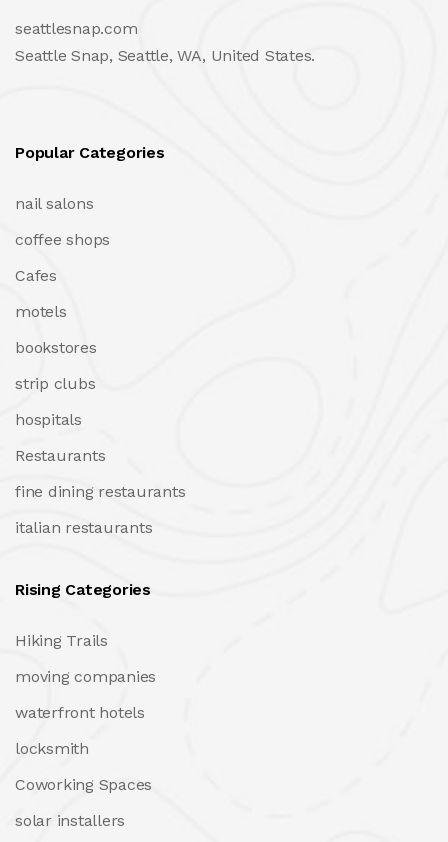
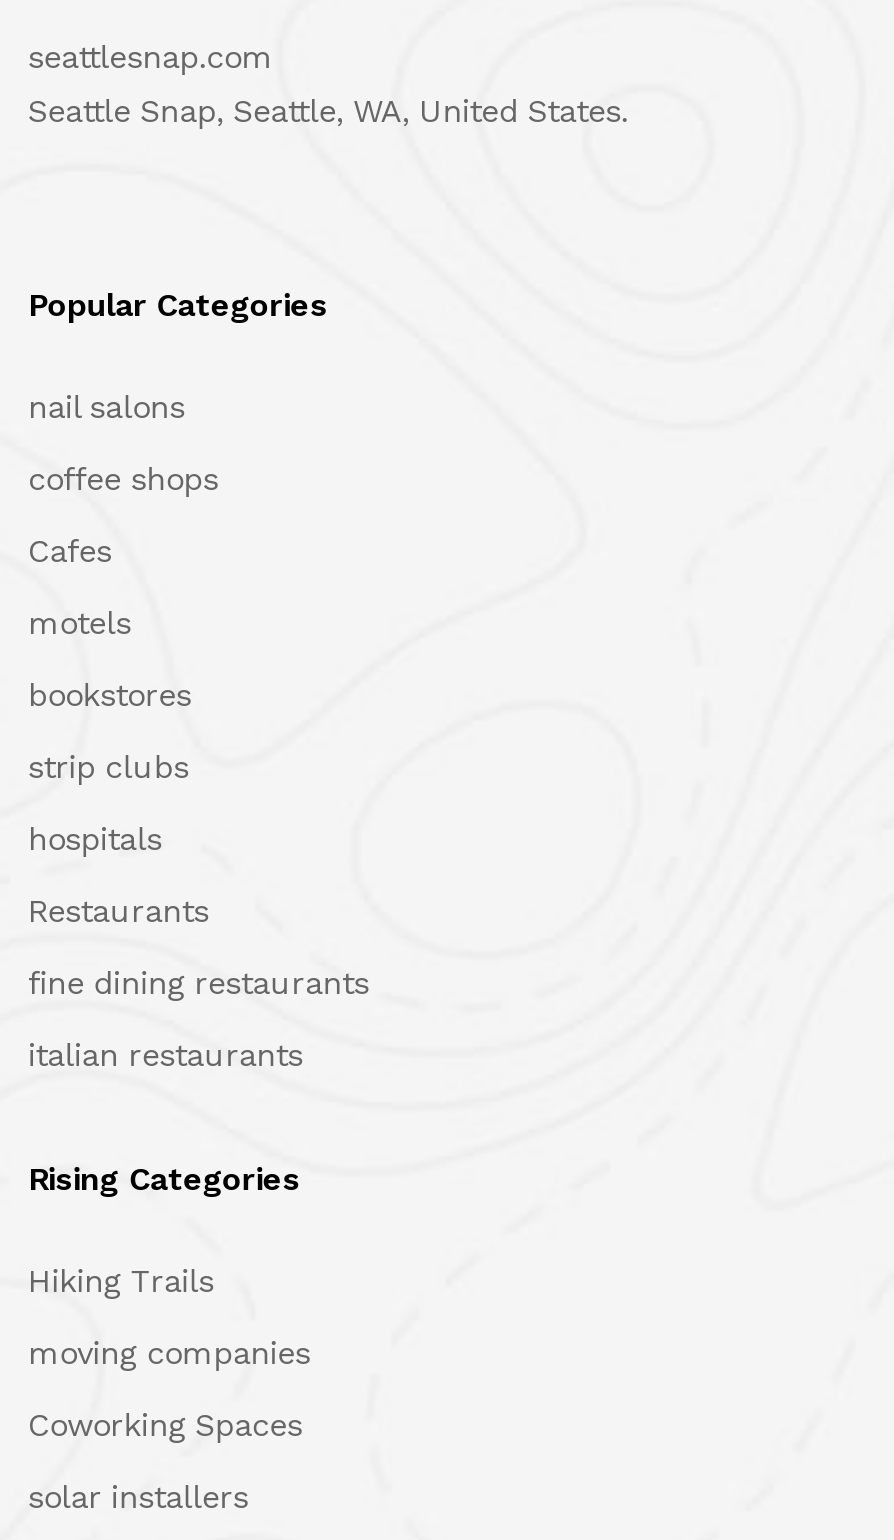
[15,703,145,758] waterfront hotels | locksmith -> none

